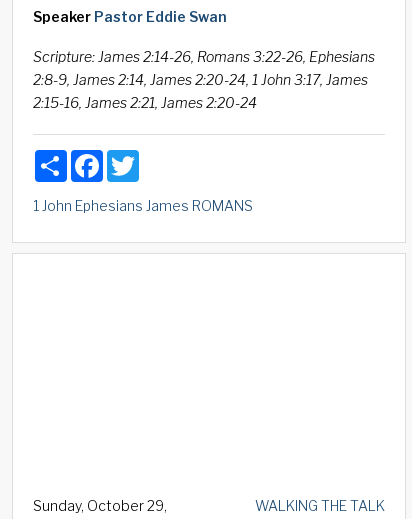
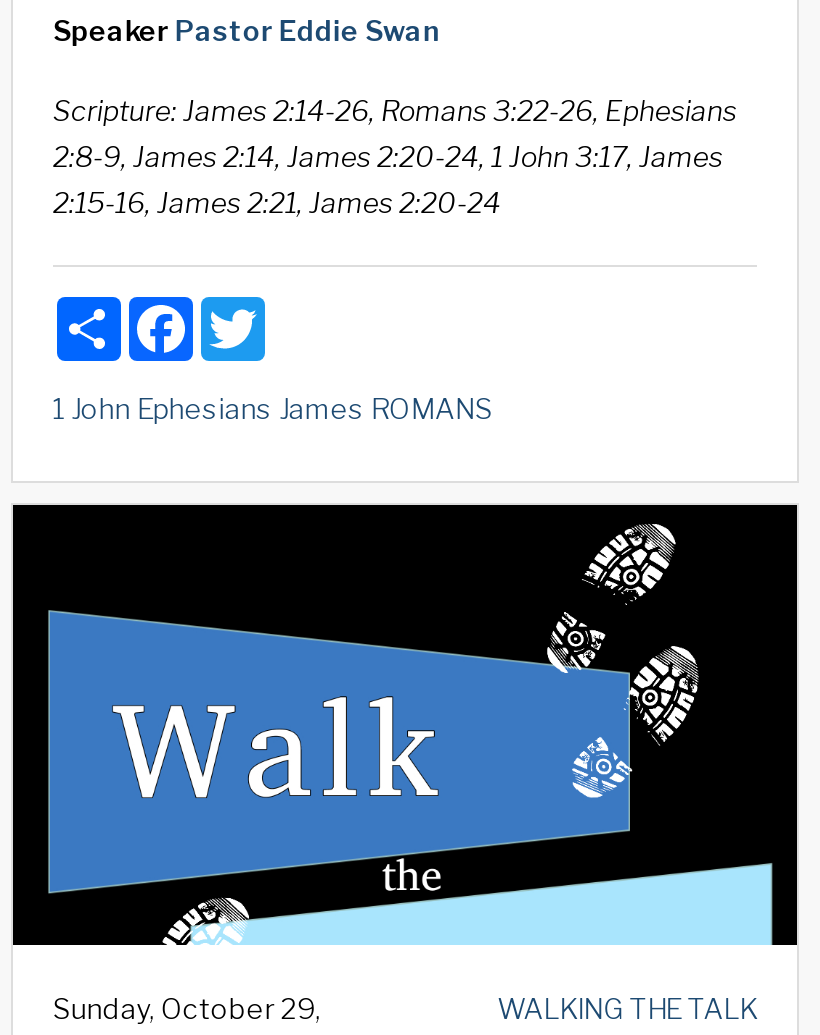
none -> [11,503,799,947] [image]

